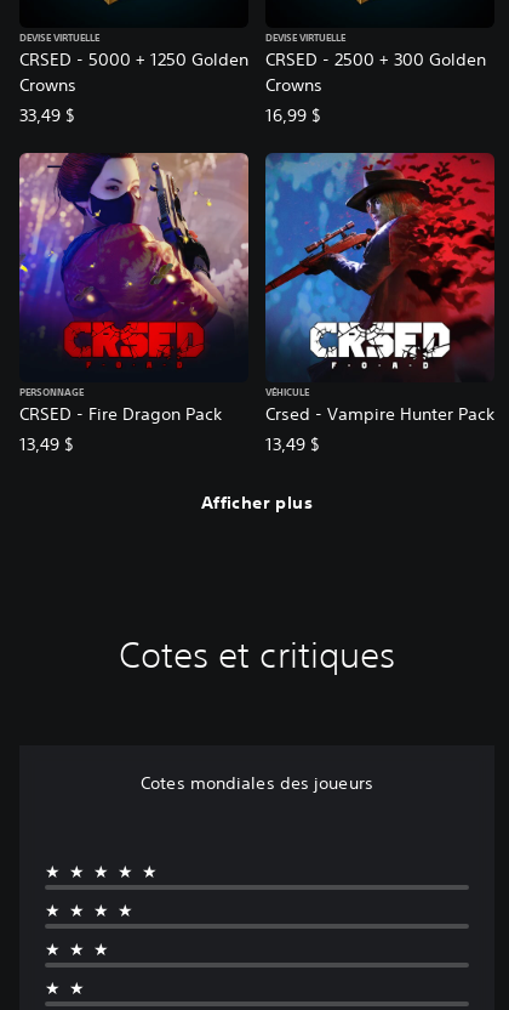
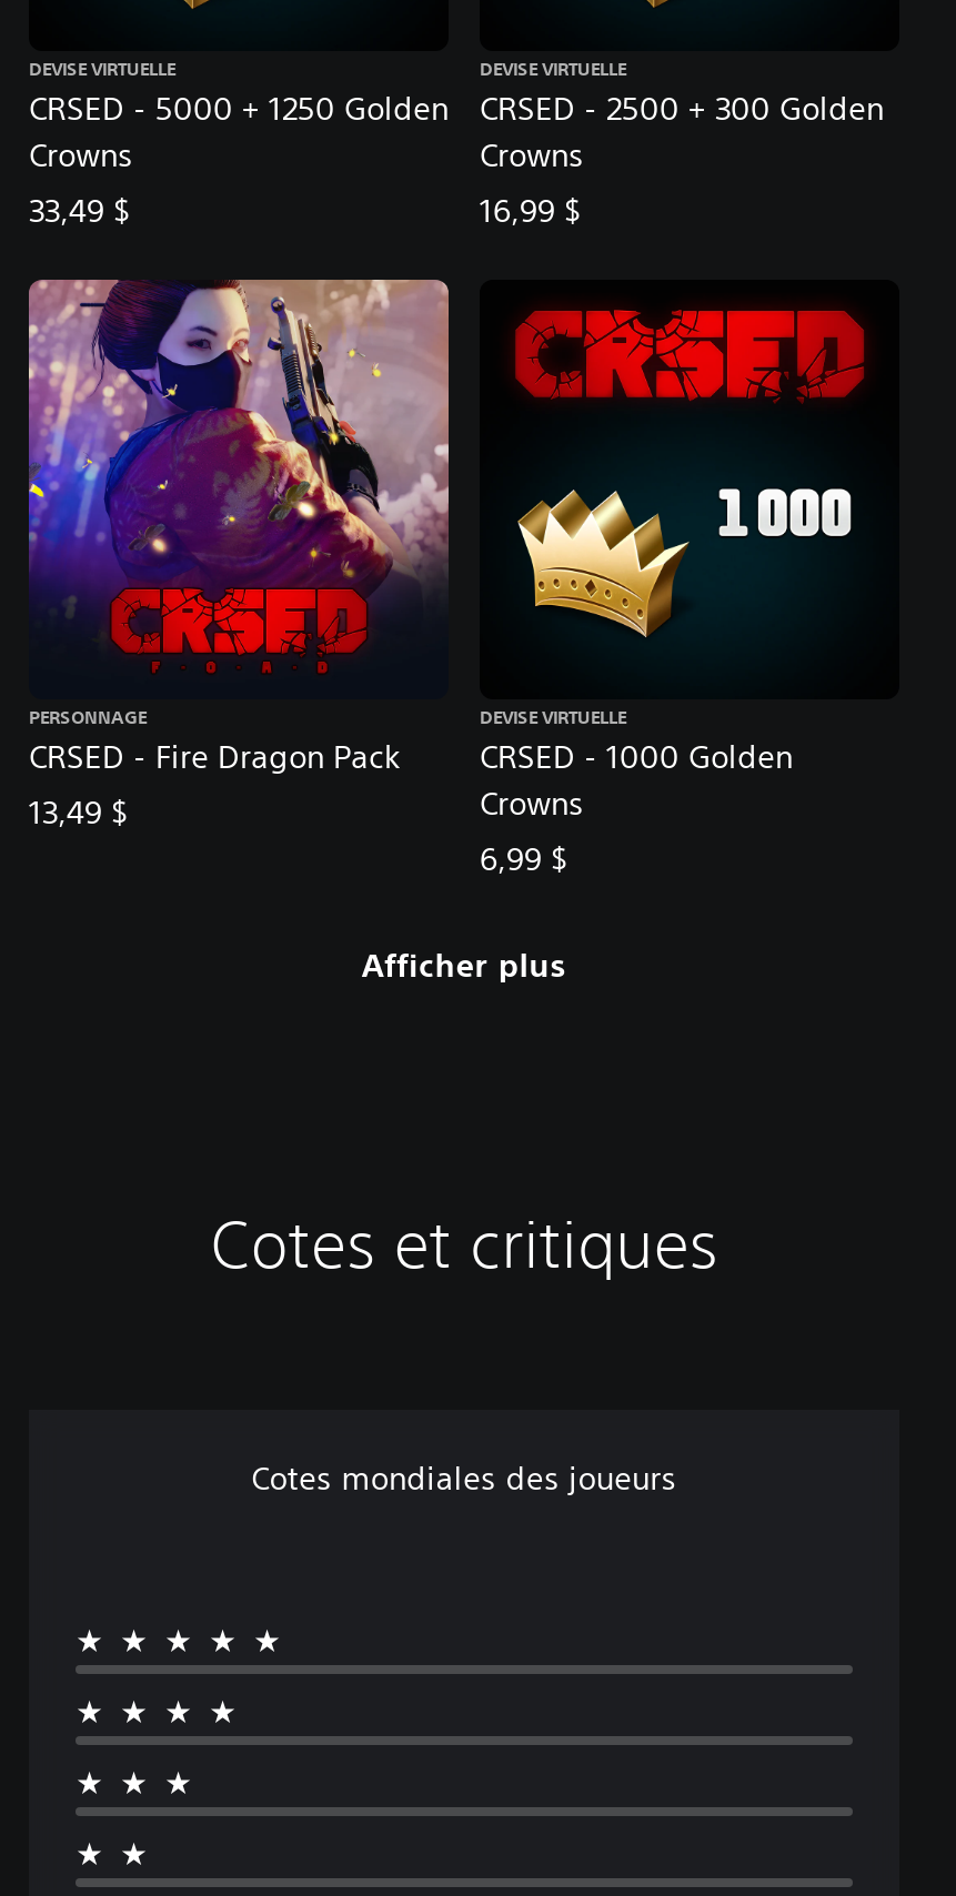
[264,152,496,401] [image] | VÉHICULE -> [480,280,899,733] [image] | DEVISE VIRTUELLE
[265,403,494,425] Crsed - Vampire Hunter Pack -> [480,737,793,824] CRSED - 1000 Golden | Crowns
[265,433,320,455] 13,49 $ -> [480,839,568,879] 6,99 $

